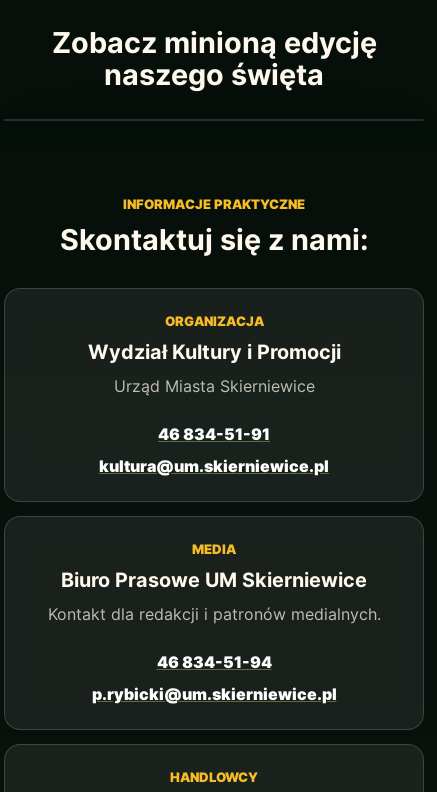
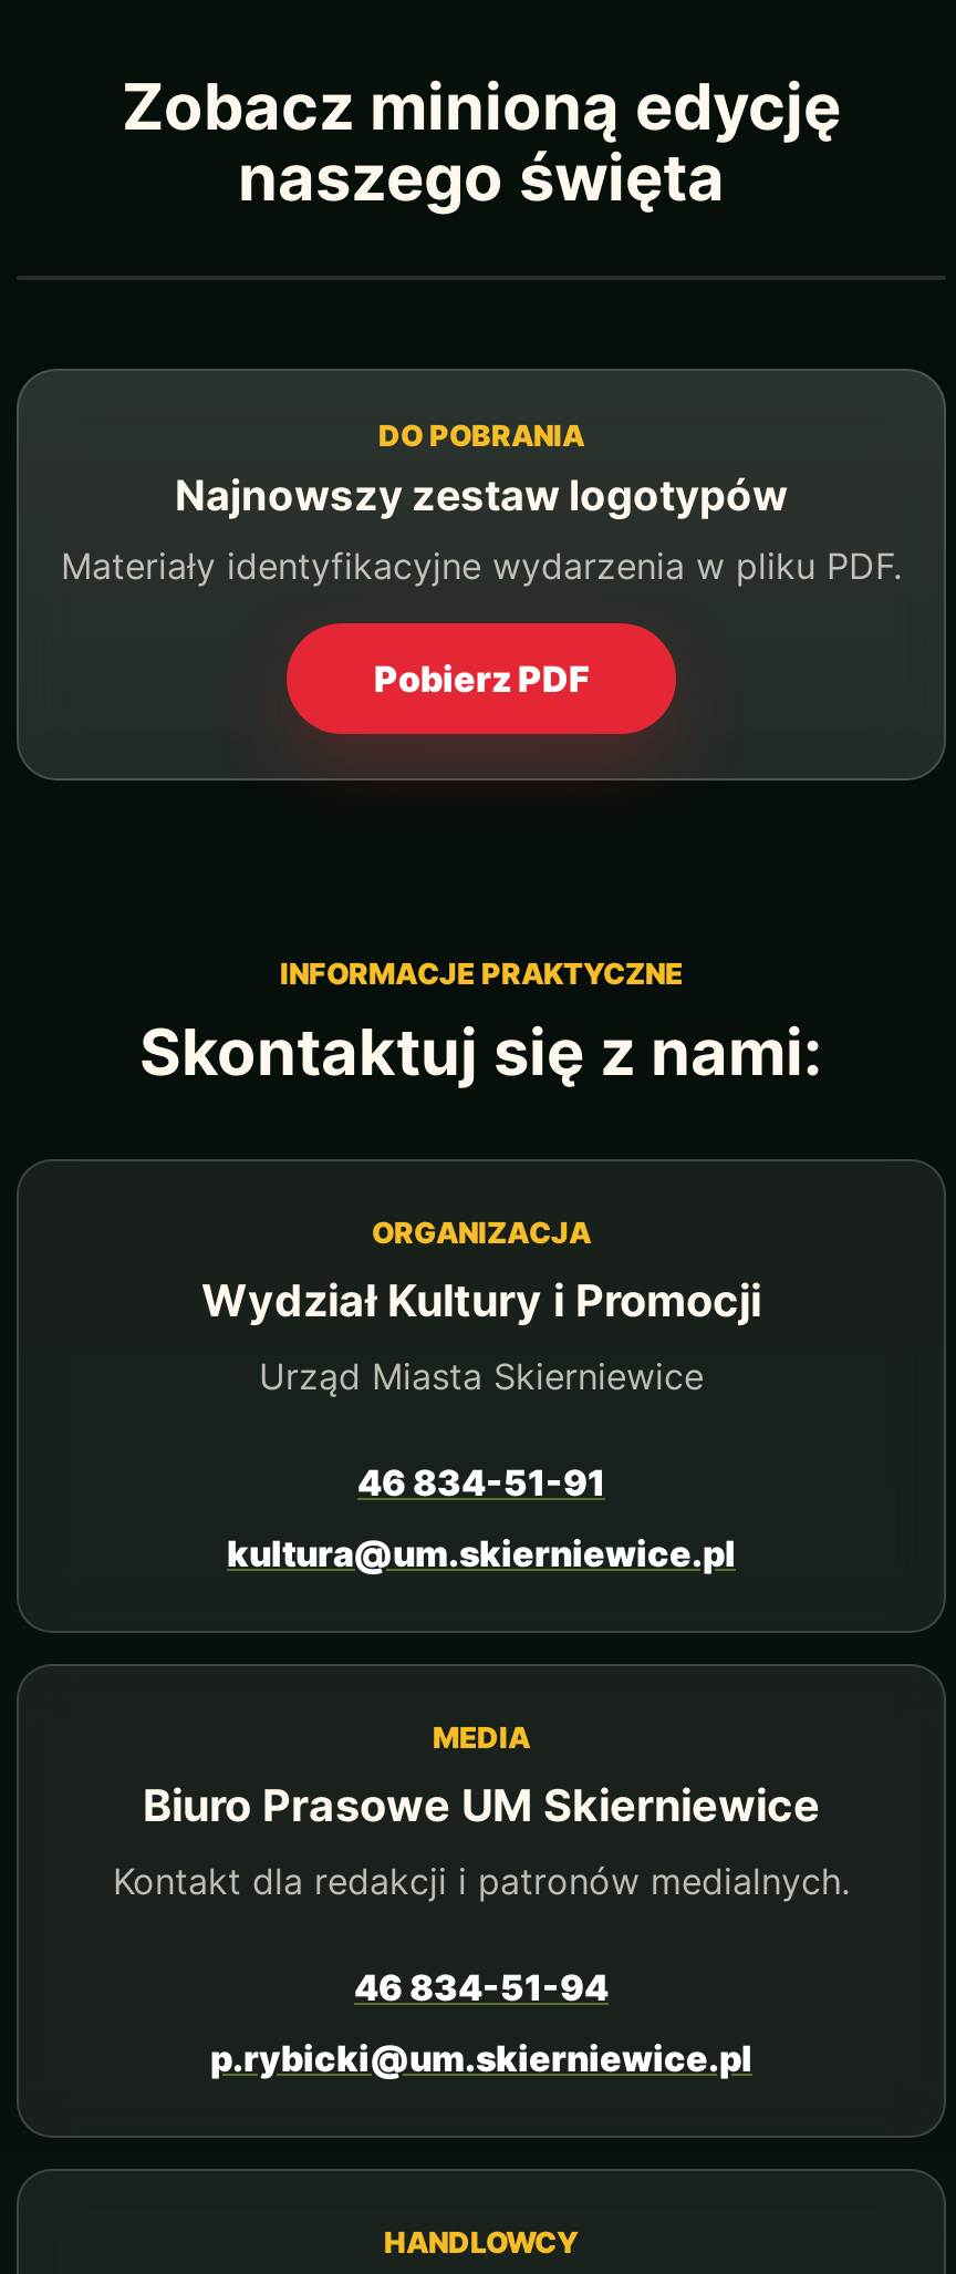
none -> [17,369,946,761] [image] | DO POBRANIA | Najnowszy zestaw logotypów | Materiały identyfikacyjne wydarzenia w pliku PDF. | Pobierz PDF

